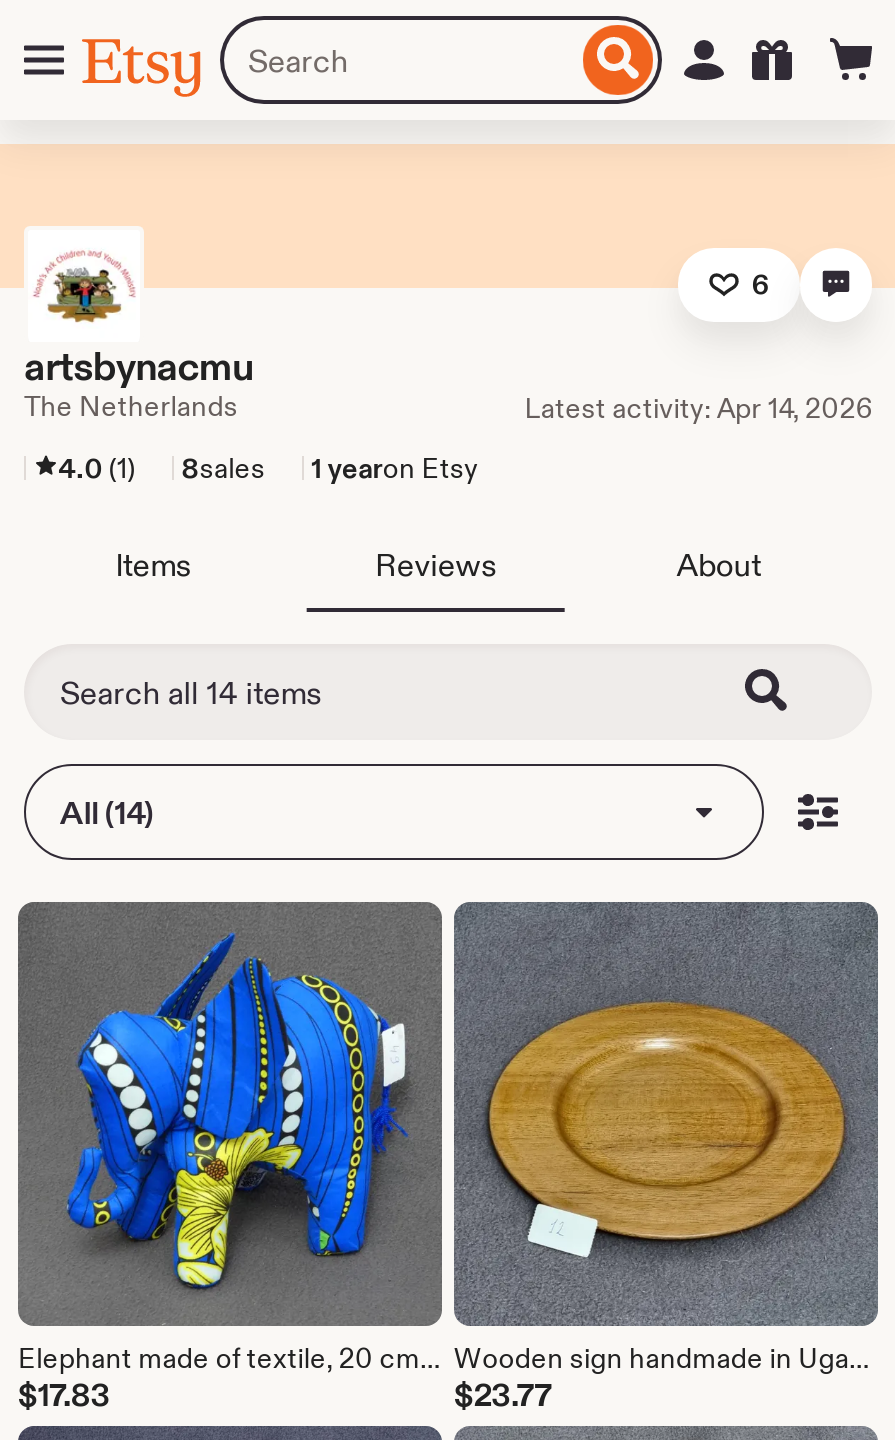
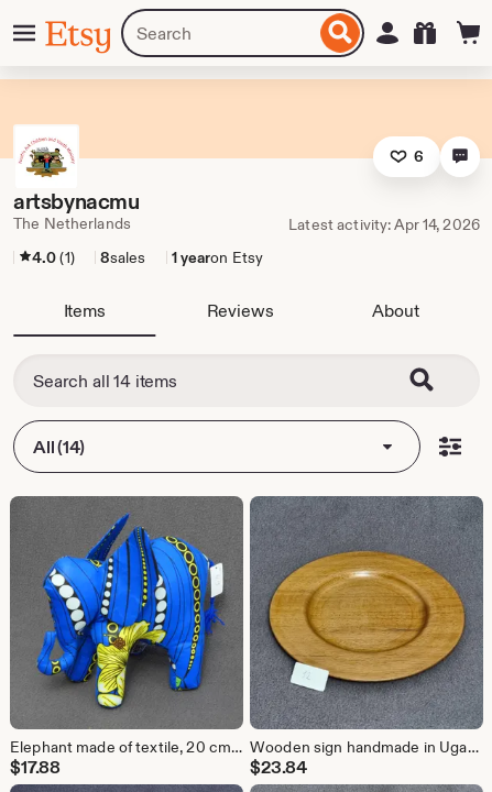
[18,1374,110,1414] $17.83 -> [10,756,61,778] $17.88
[454,1374,552,1414] $23.77 -> [250,756,307,778] $23.84

